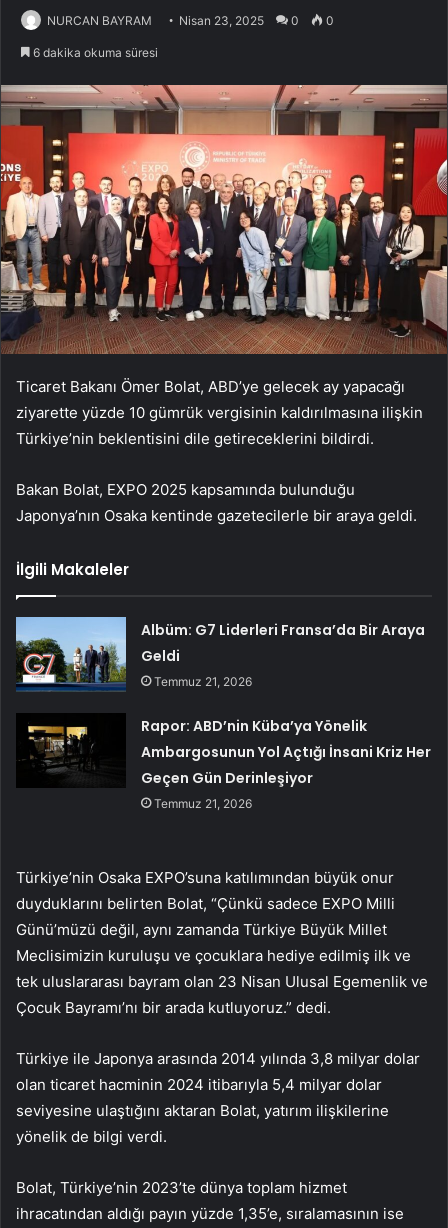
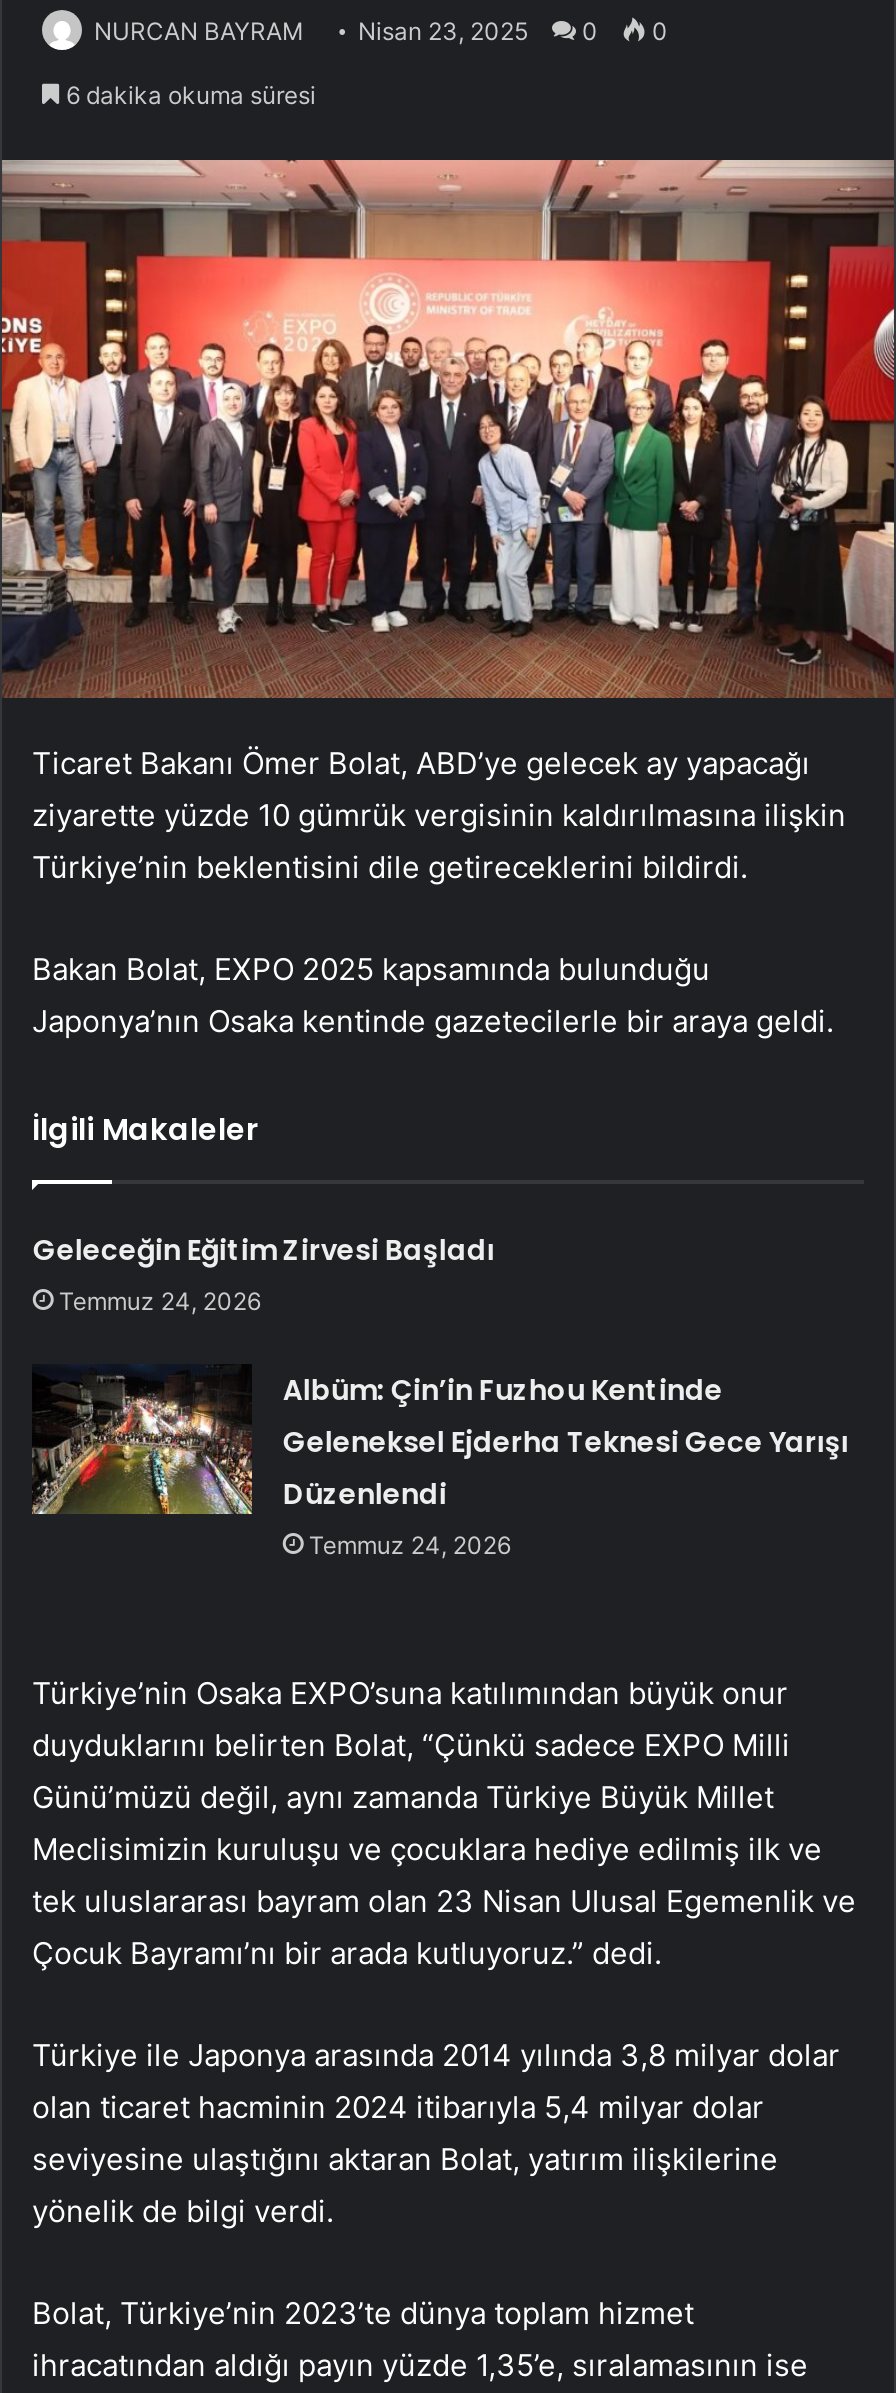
[141,620,425,689] Albüm: G7 Liderleri Fransa’da Bir Araya | Geldi | Temmuz 21, 2026 -> [33,1230,495,1316] Geleceğin Eğitim Zirvesi Başladı | Temmuz 24, 2026
[16,713,431,811] [image] | Rapor: ABD’nin Küba’ya Yönelik | Ambargosunun Yol Açtığı İnsani Kriz Her | Geçen Gün Derinleşiyor | Temmuz 21, 2026 -> [30,1366,849,1560] [image] | Albüm: Çin’in Fuzhou Kentinde | Geleneksel Ejderha Teknesi Gece Yarışı | Düzenlendi | Temmuz 24, 2026

